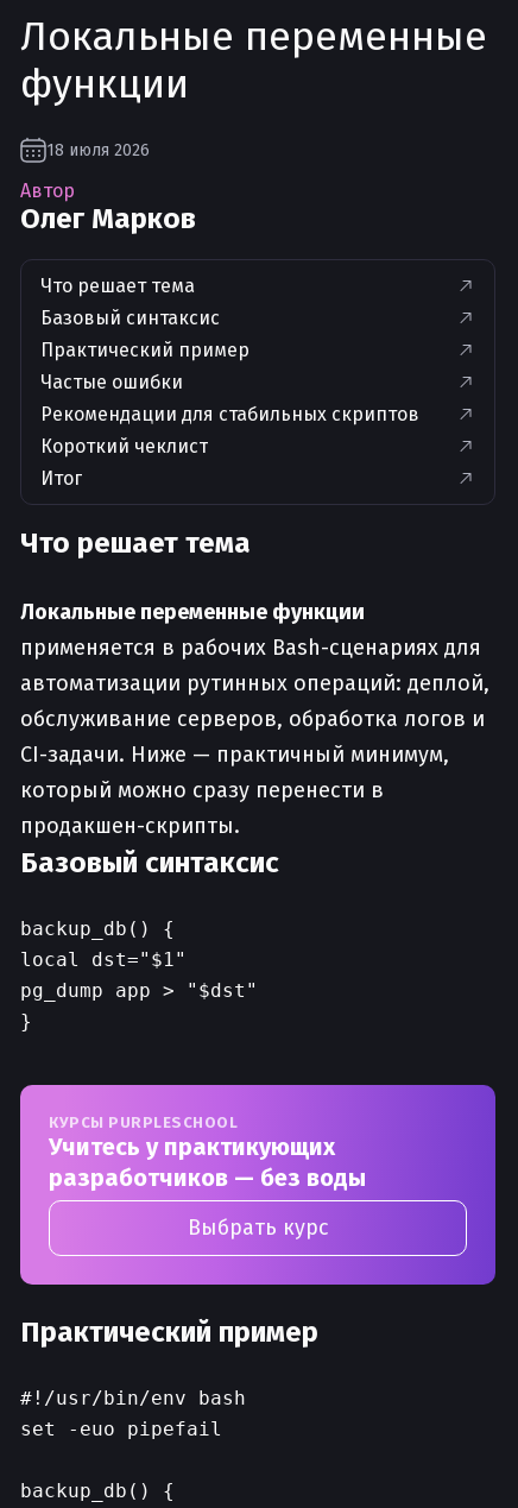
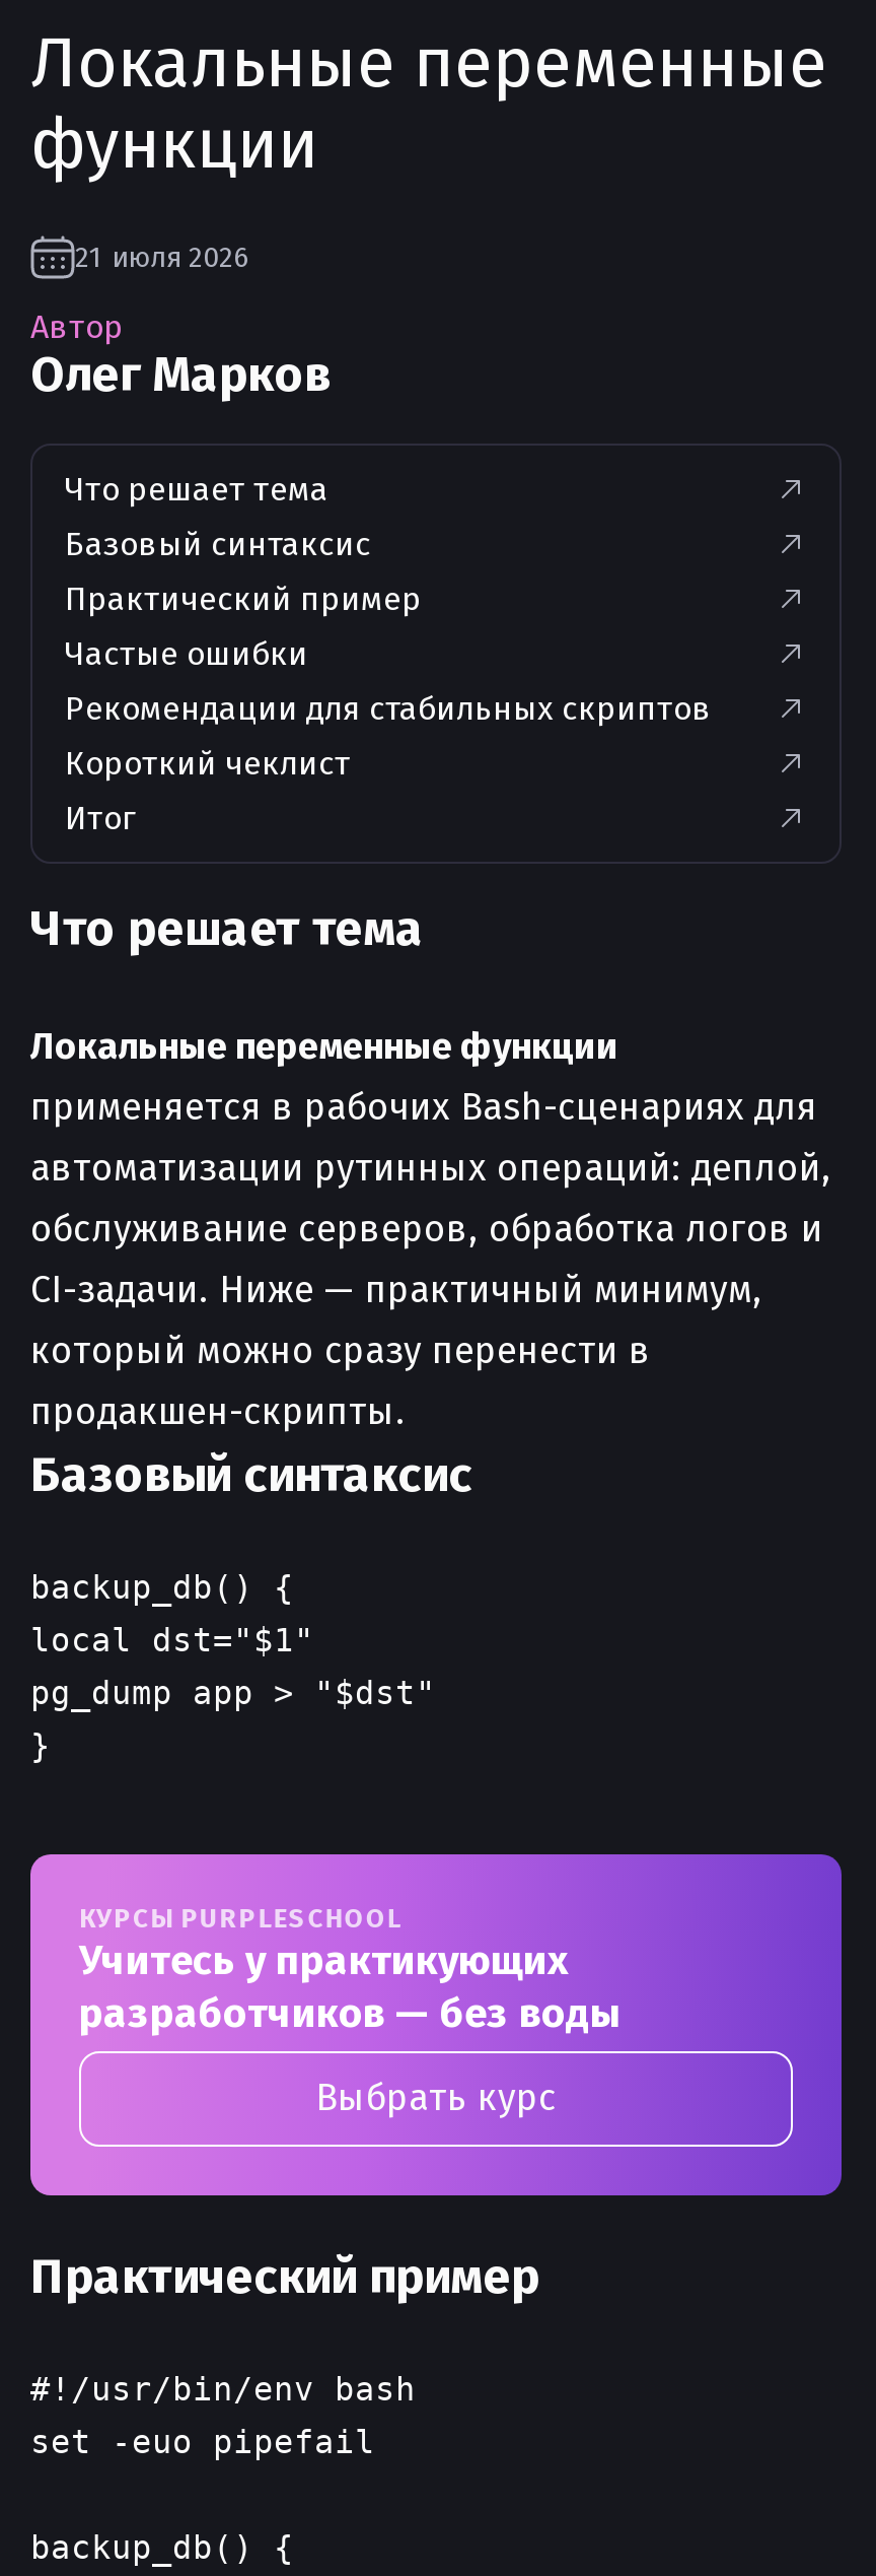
[46,140,150,160] 18 июля 2026 -> [75,240,249,274] 21 июля 2026

